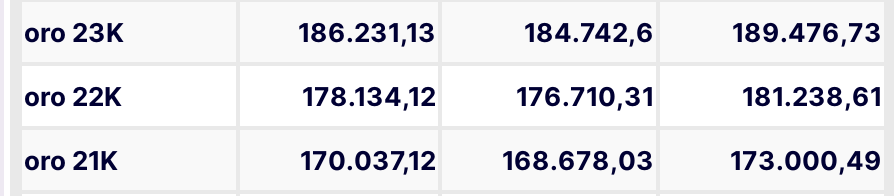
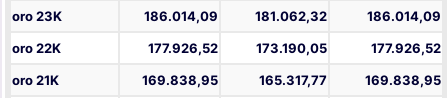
[298,17,436,49] 186.231,13 -> [144,8,218,24] 186.014,09
[524,17,654,49] 184.742,6 -> [255,8,327,24] 181.062,32
[732,17,882,49] 189.476,73 -> [367,8,441,24] 186.014,09
[302,81,436,113] 178.134,12 -> [148,40,218,56] 177.926,52
[516,81,654,113] 176.710,31 -> [256,40,327,56] 173.190,05
[742,81,882,113] 181.238,61 -> [371,40,441,56] 177.926,52
[300,145,436,177] 170.037,12 -> [142,72,218,88] 169.838,95
[502,145,654,177] 168.678,03 -> [259,72,327,88] 165.317,77
[730,145,882,177] 173.000,49 -> [365,72,441,88] 169.838,95

